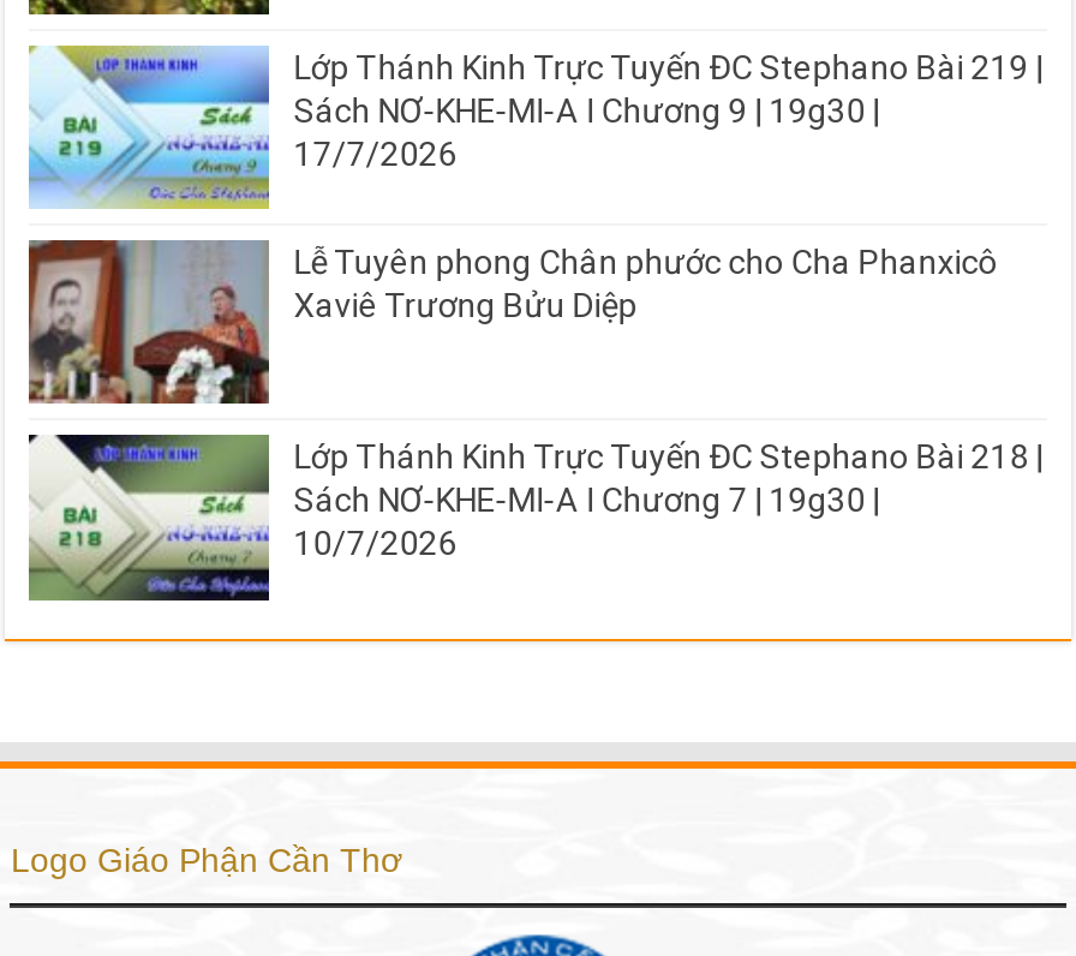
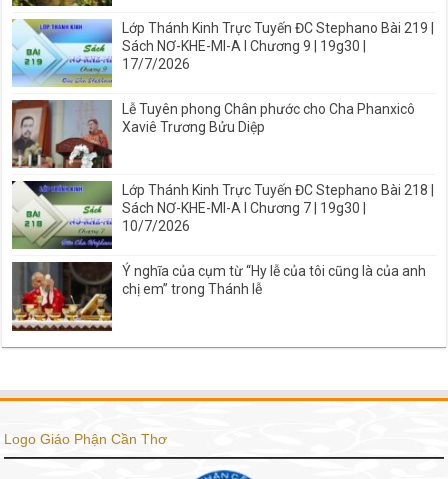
none -> [11,261,426,332] [image] | Ý nghĩa của cụm từ “Hy lễ của tôi cũng là của anh | chị em” trong Thánh lễ

